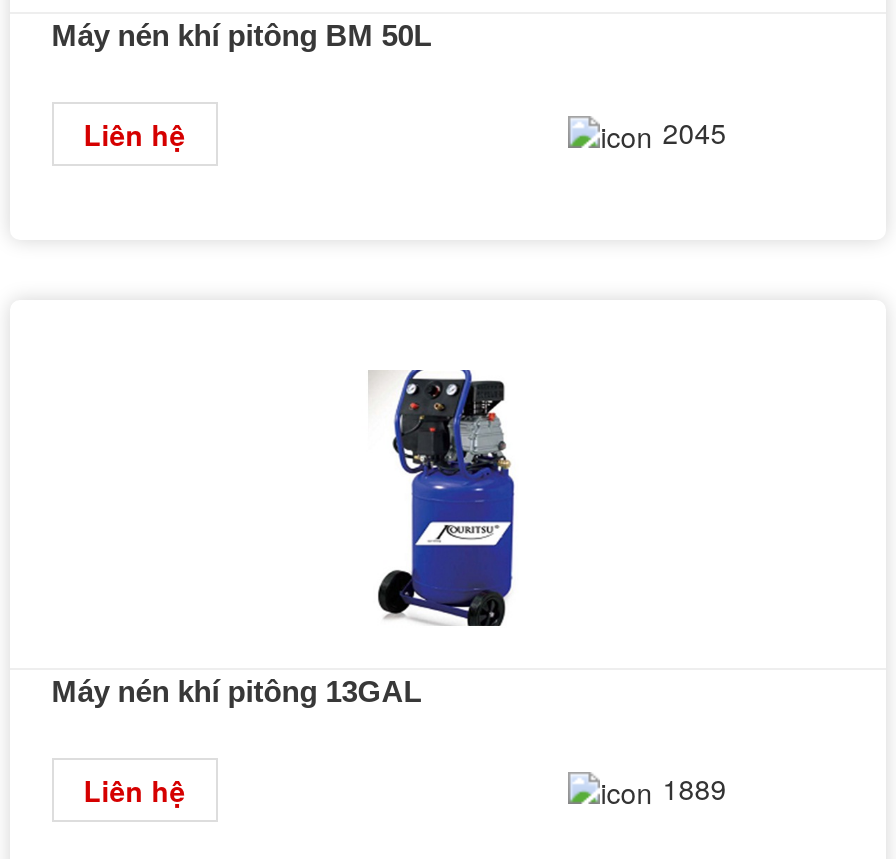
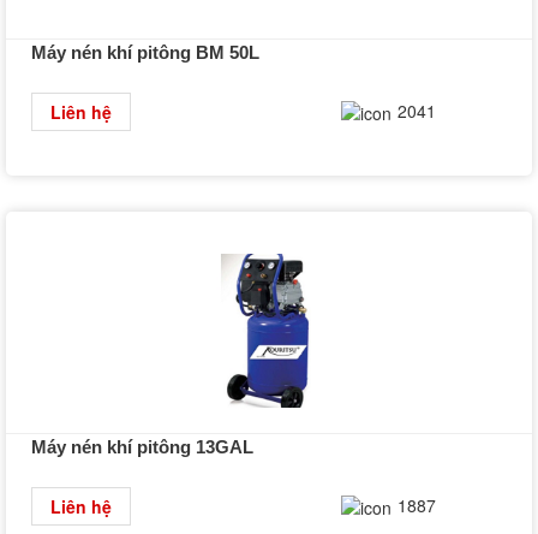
[662,112,726,152] 2045 -> [398,99,436,123] 2041
[662,768,726,808] 1889 -> [398,493,436,517] 1887

